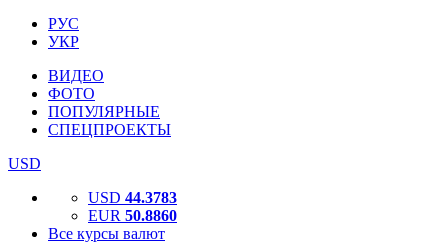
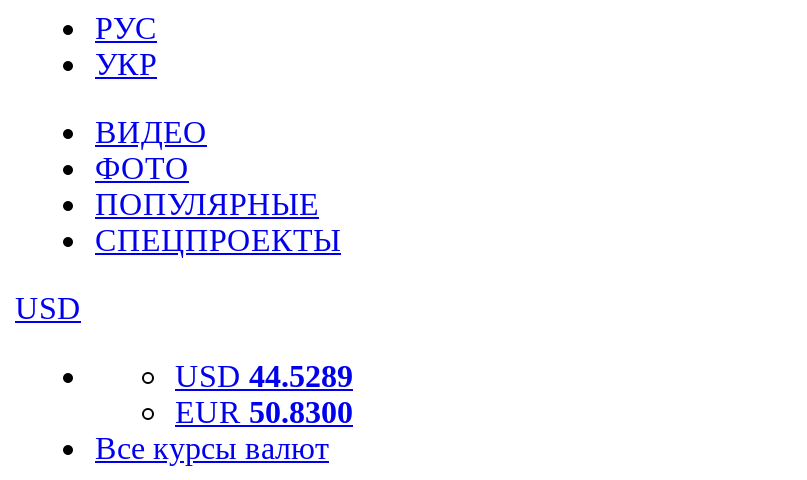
[88,189,177,206] USD 44.3783 -> [175,359,353,393] USD 44.5289
[88,207,177,224] EUR 50.8860 -> [175,395,353,429] EUR 50.8300

